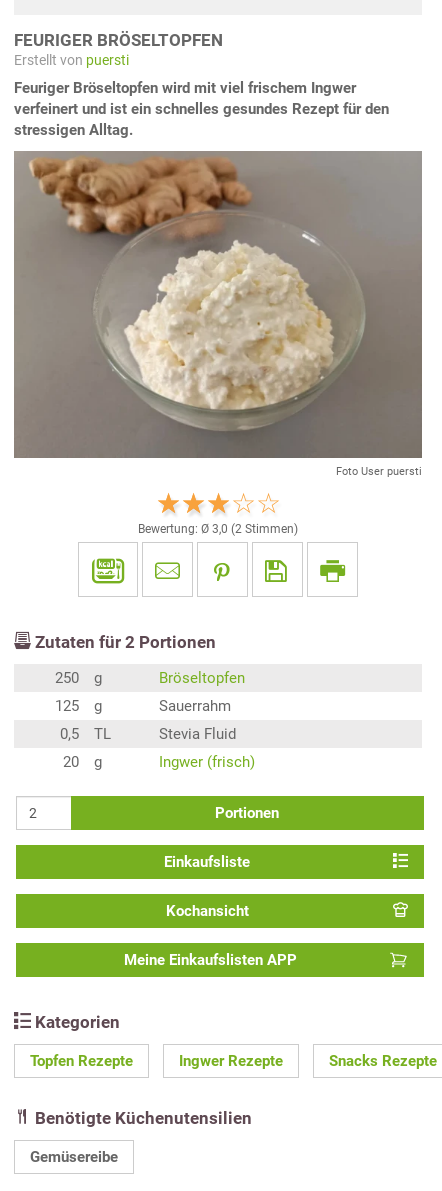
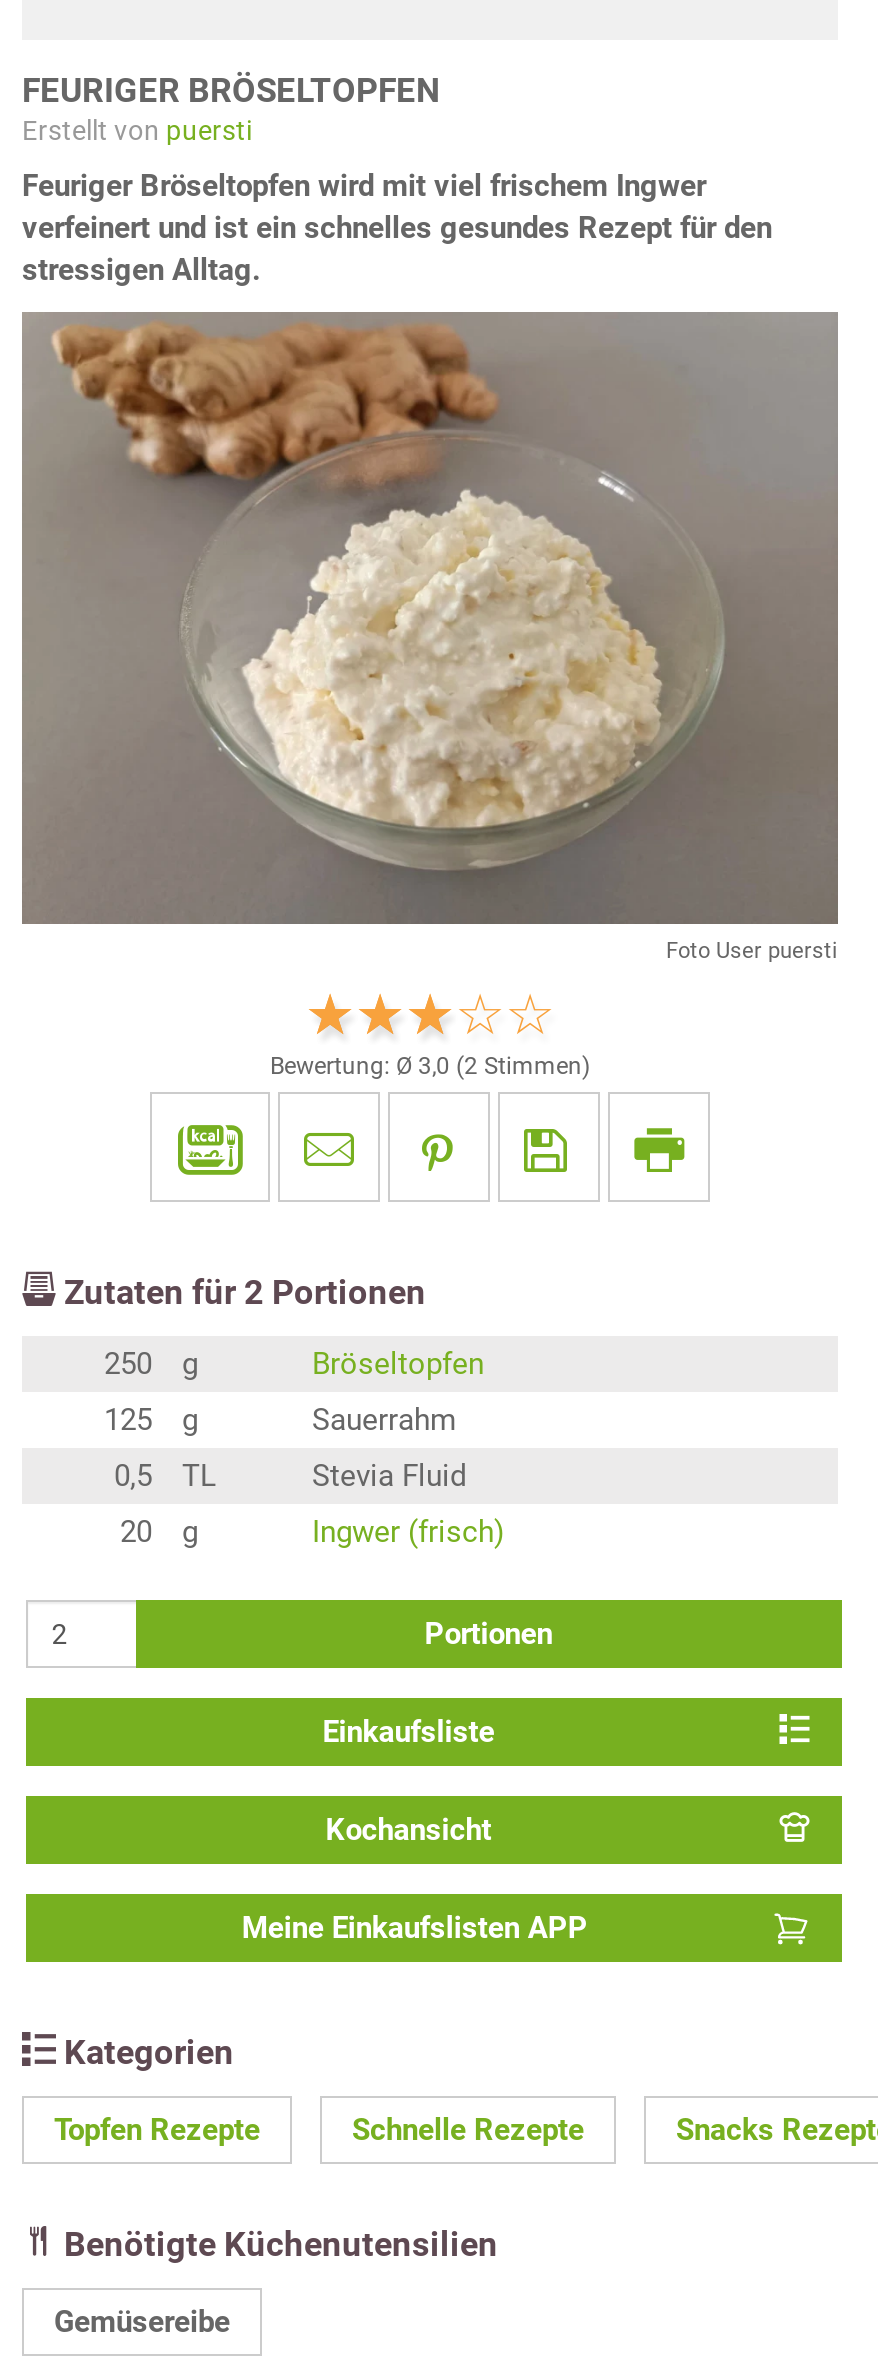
[179,1052,283,1070] Ingwer Rezepte -> [352,2113,584,2149] Schnelle Rezepte

